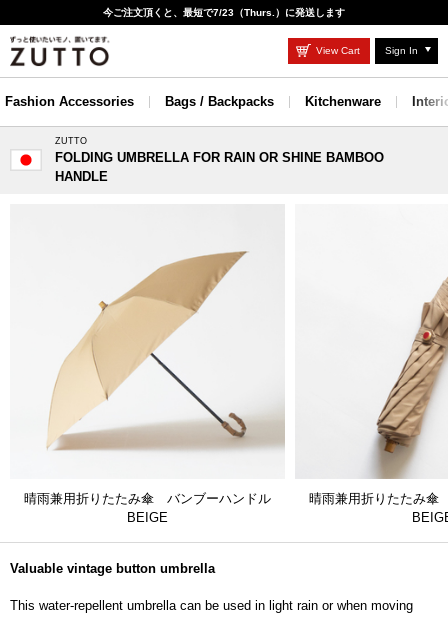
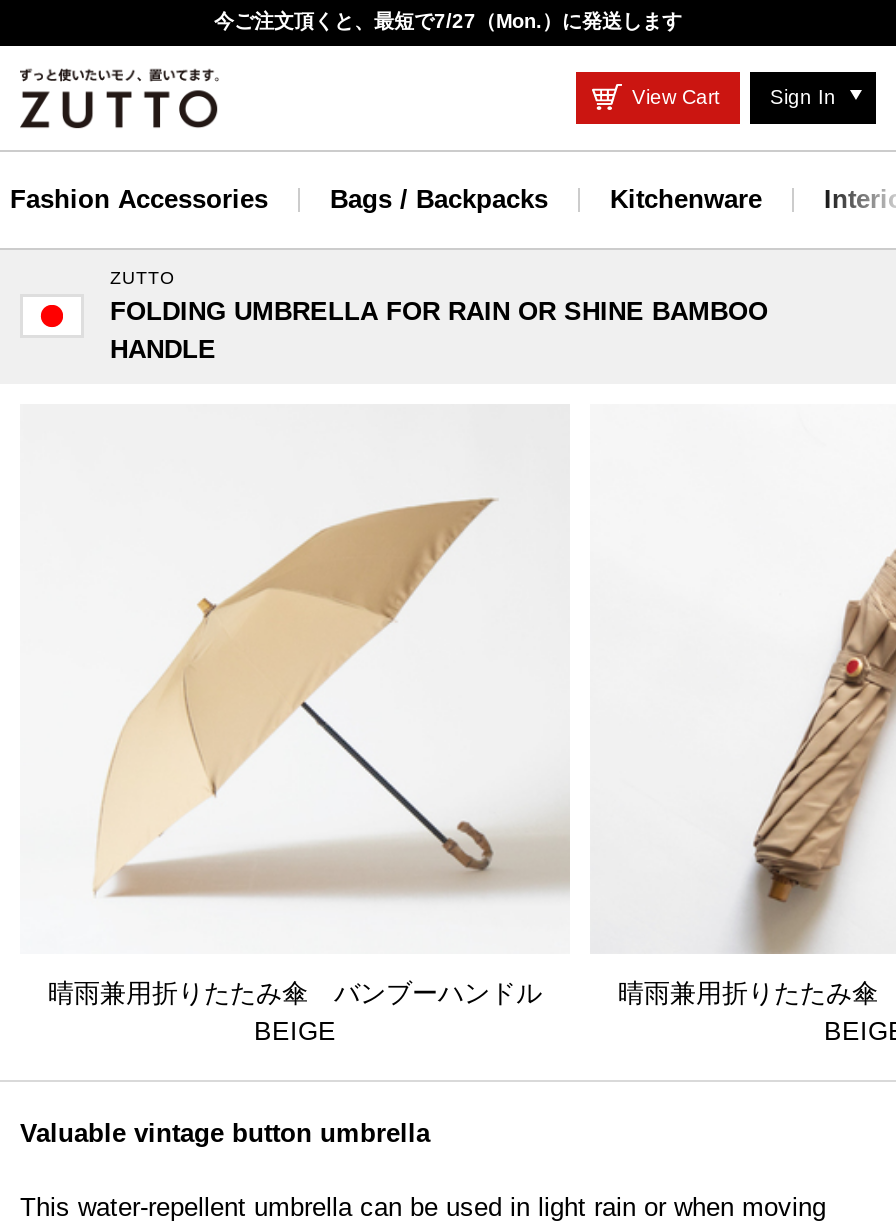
[103,7,345,18] 今ご注文頂くと、最短で7/23（Thurs.）に発送します -> [214,10,682,32] 今ご注文頂くと、最短で7/27（Mon.）に発送します

